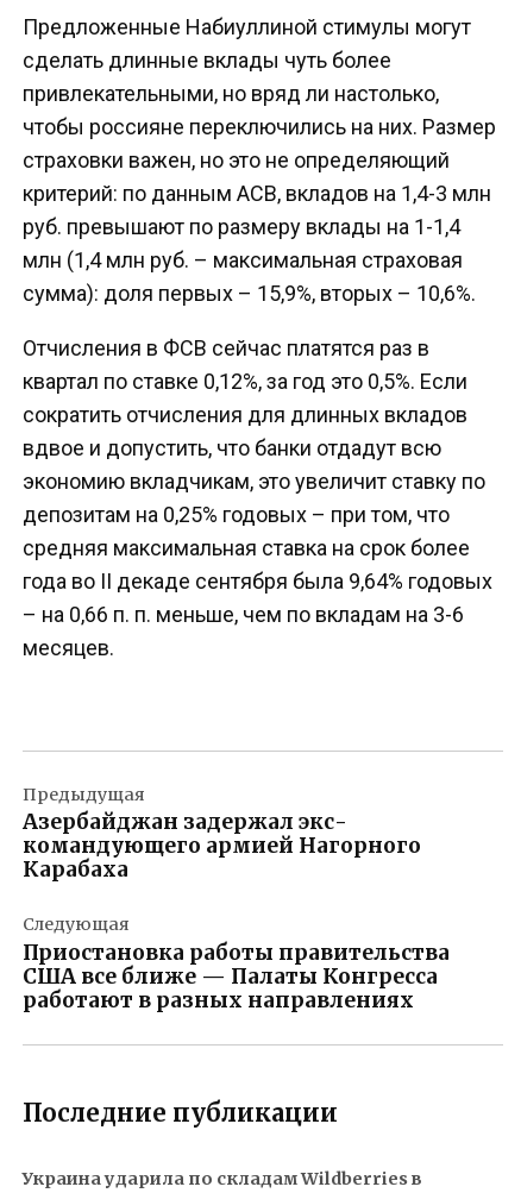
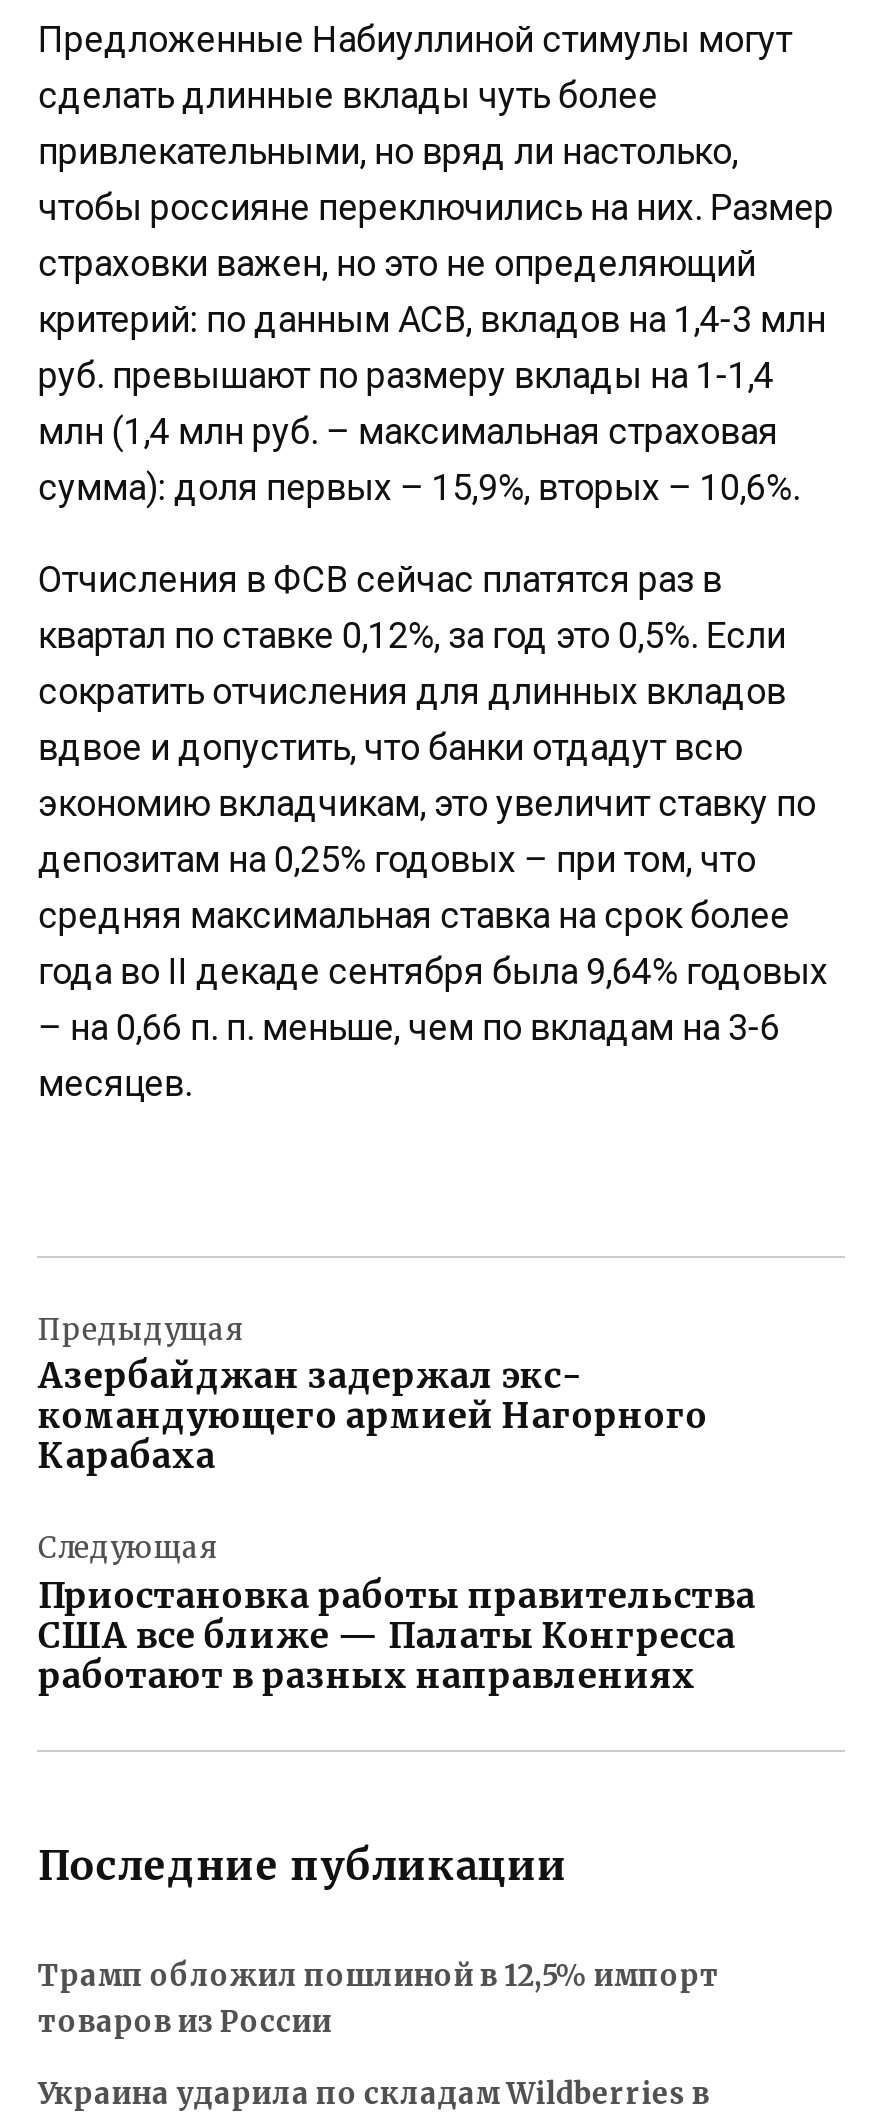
none -> [38,1957,720,2039] Трамп обложил пошлиной в 12,5% импорт | товаров из России

